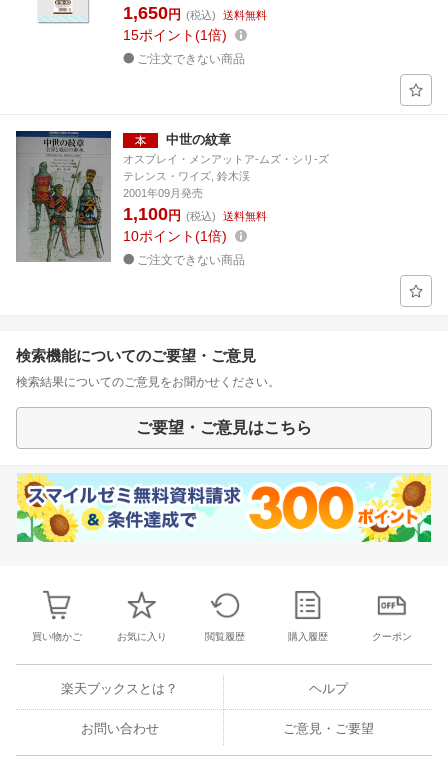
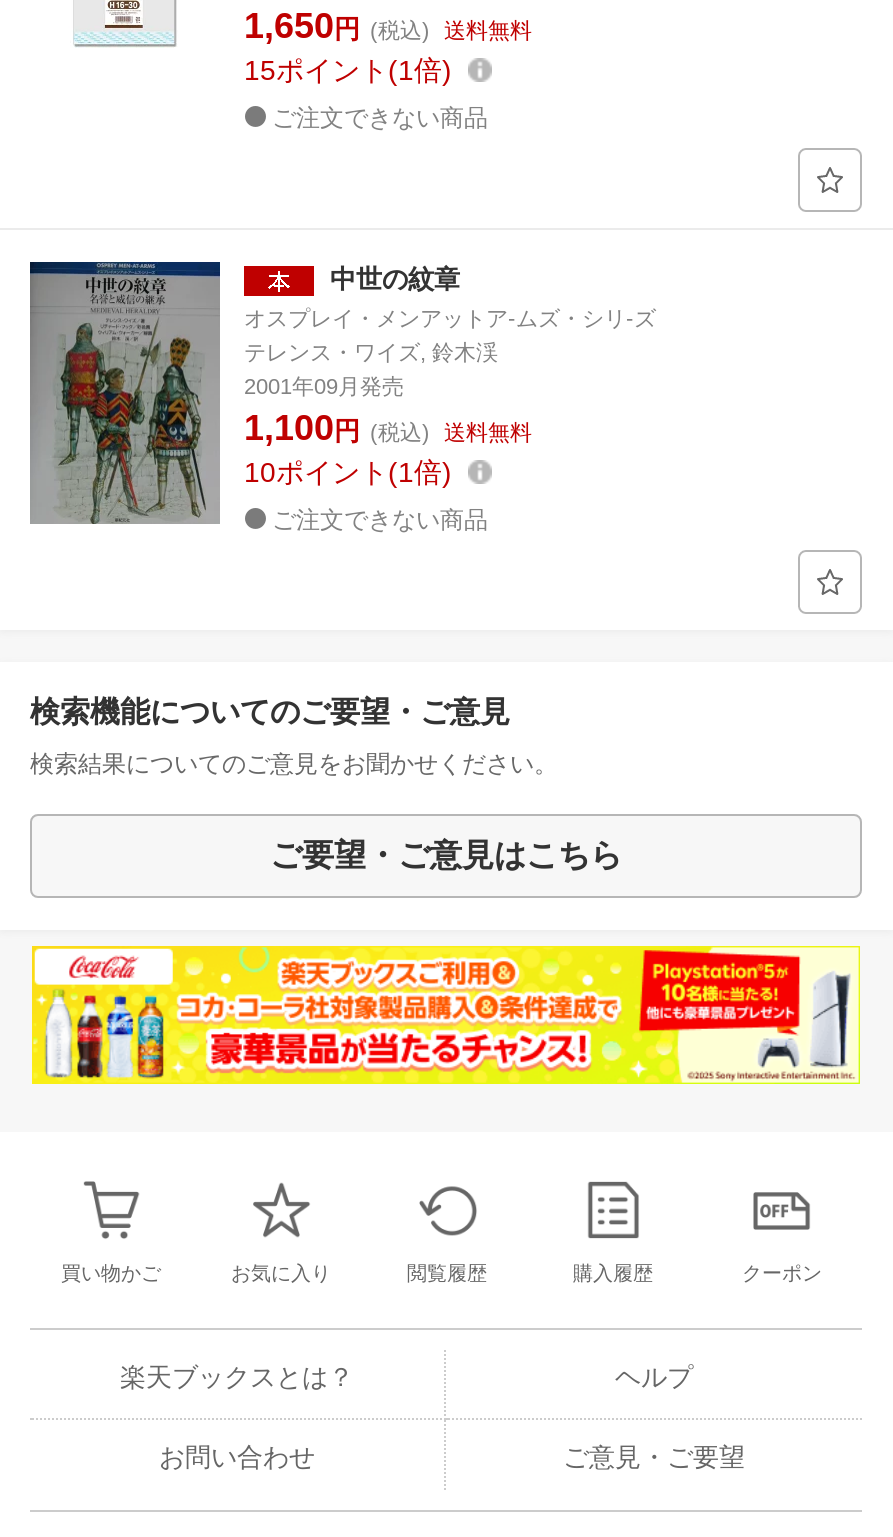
[16,473,432,543] [image] -> [30,944,862,1086] [image]

